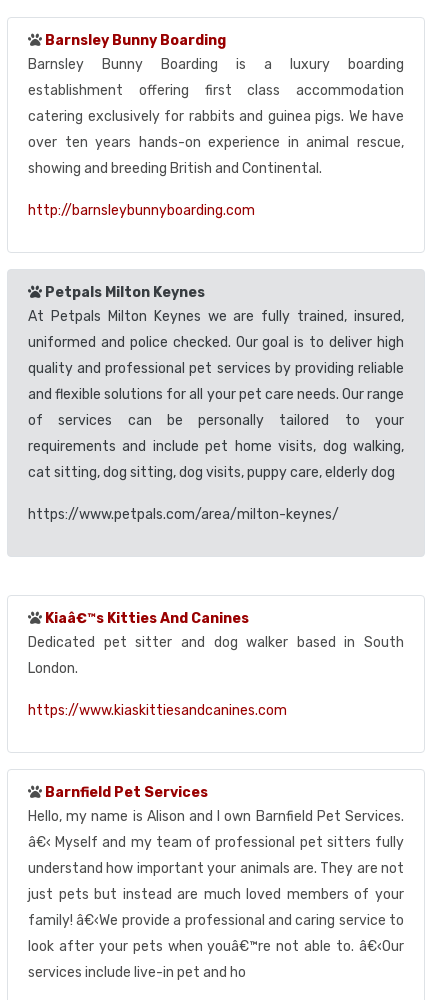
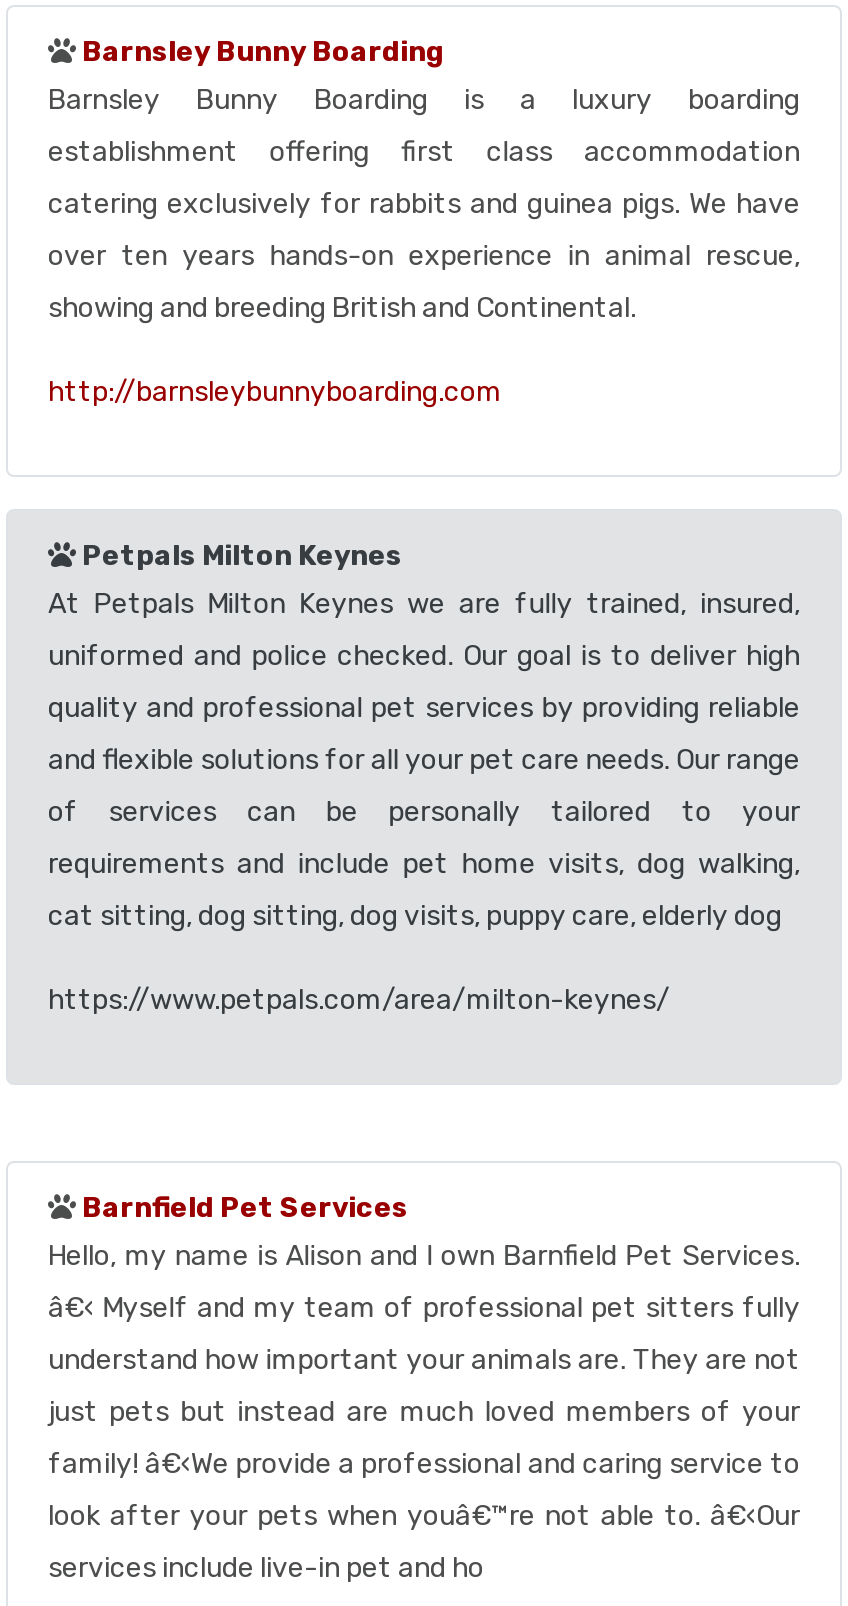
[28,610,404,719] Kiaâ€™s Kitties And Canines | Dedicated pet sitter and dog walker based in South | London. | https://www.kiaskittiesandcanines.com -> none

